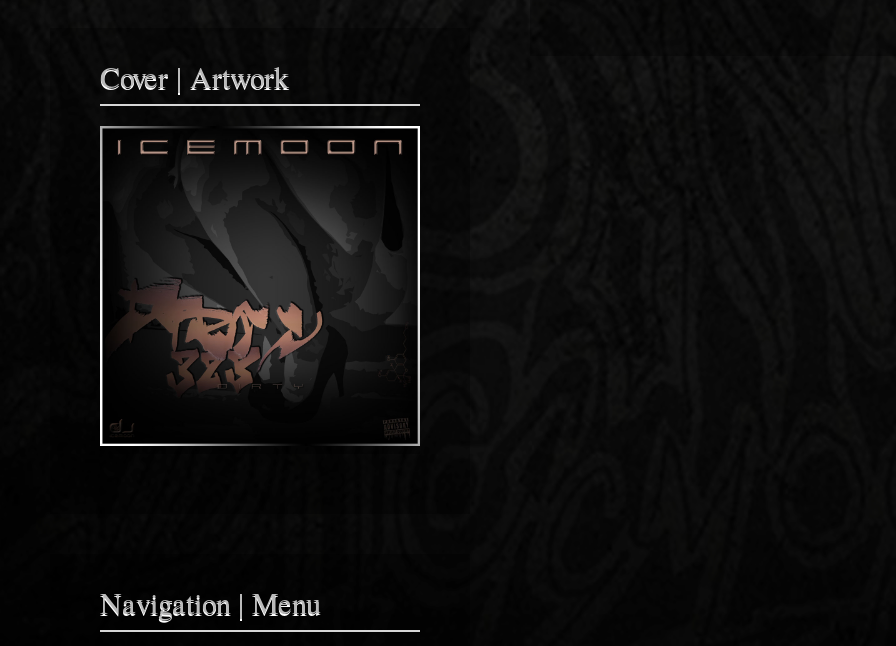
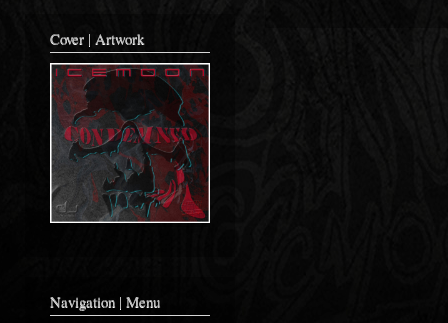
[98,124,422,448] [image] -> [49,62,211,224] [image]

